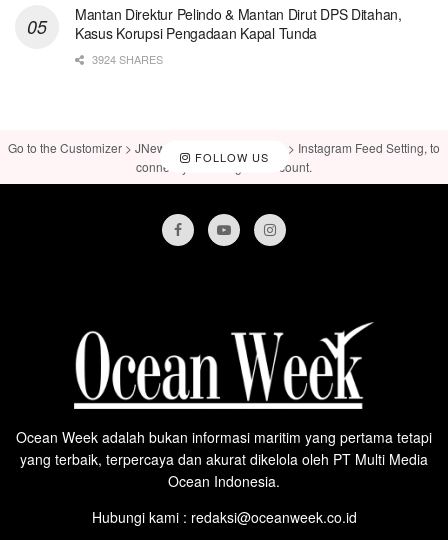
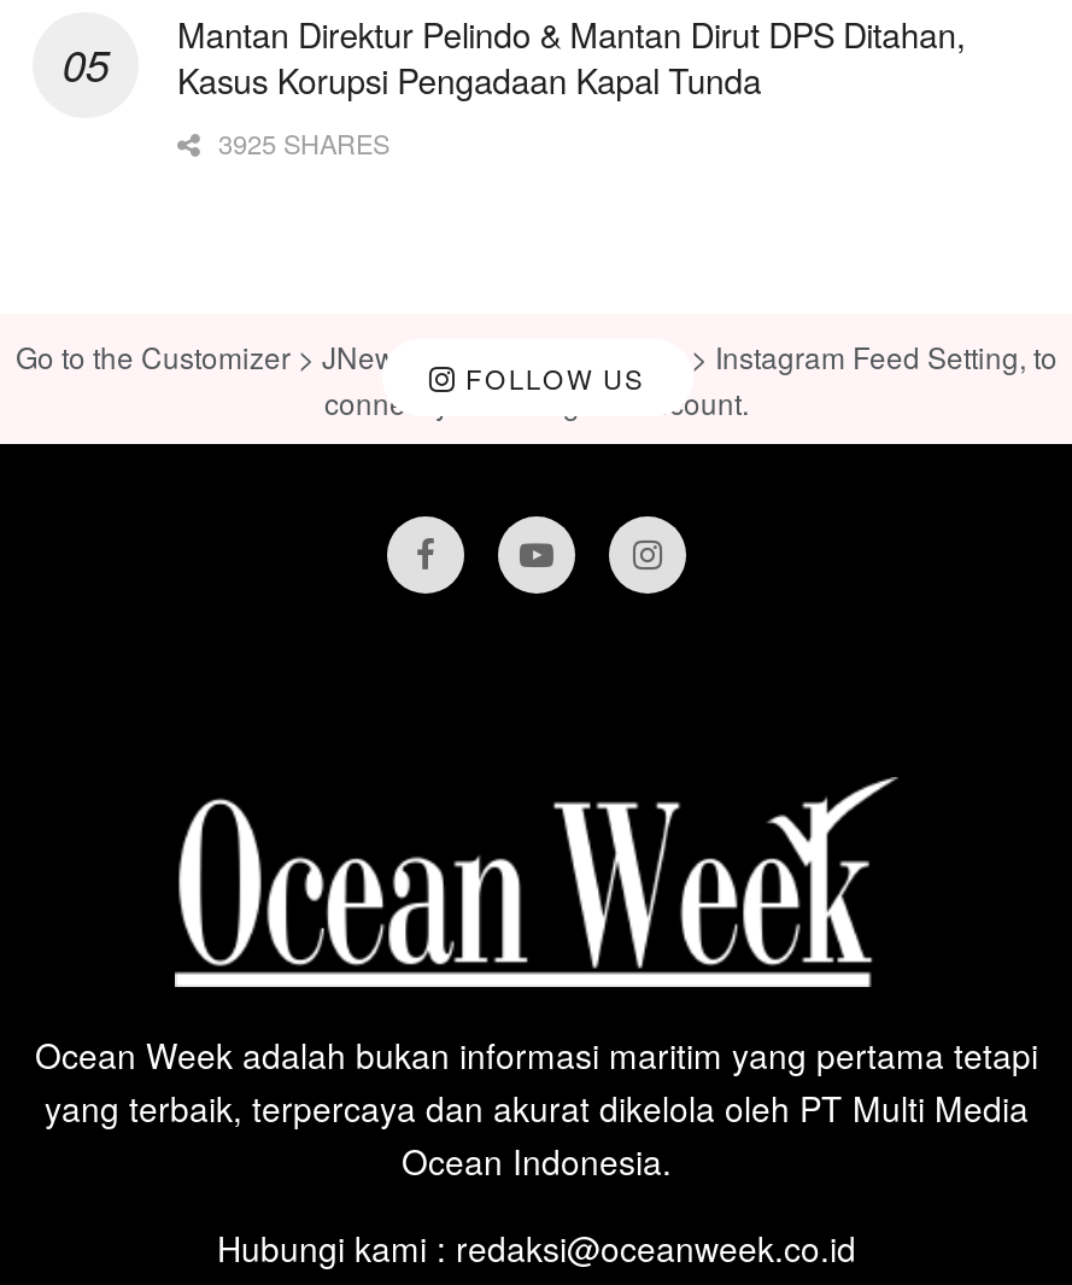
[89,51,163,67] 3924 SHARES -> [211,122,389,161] 3925 SHARES

